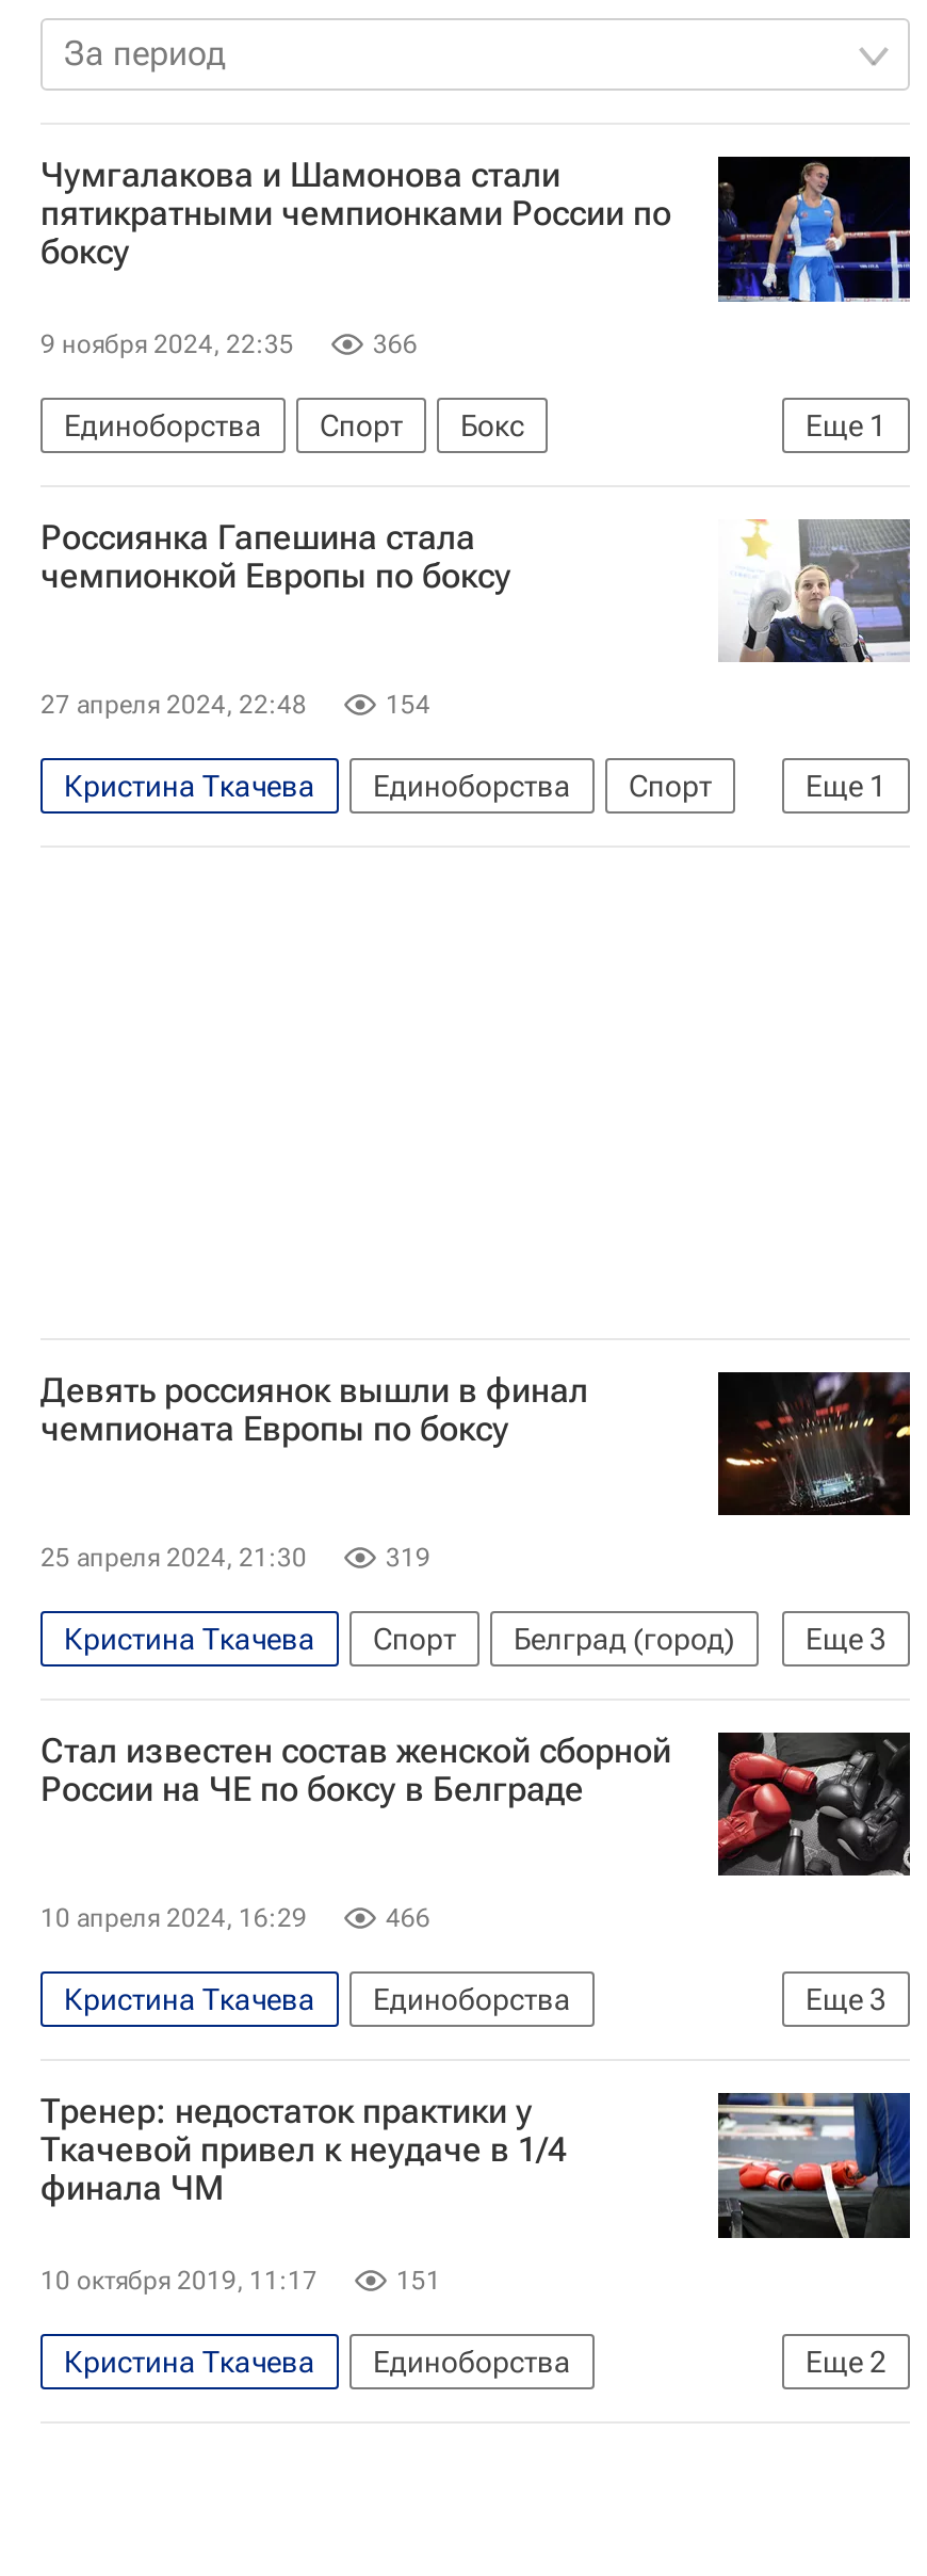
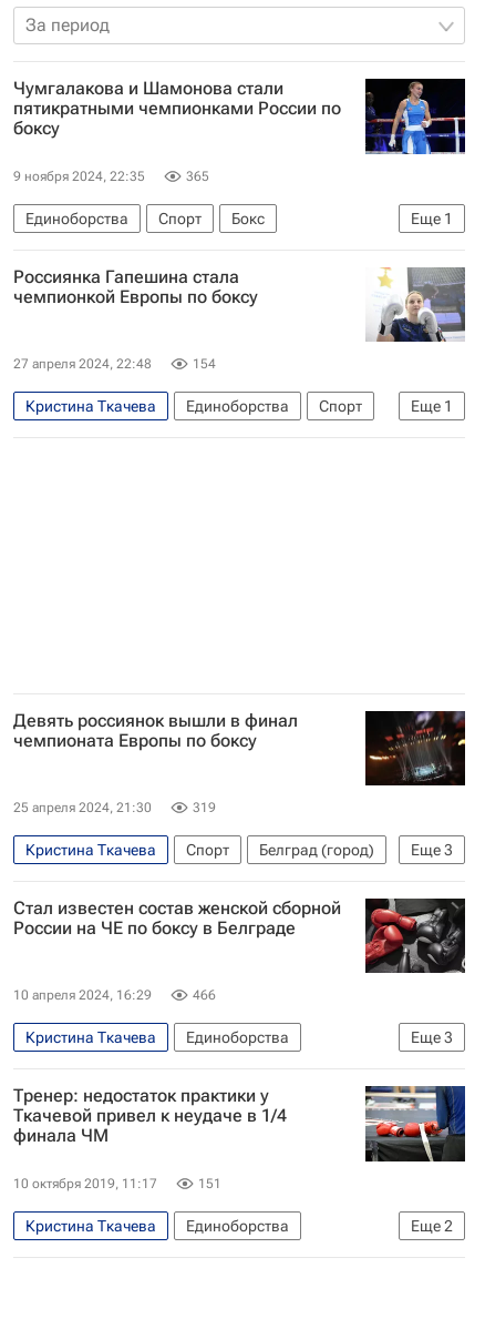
[373,328,418,358] 366 -> [186,168,209,184] 365

